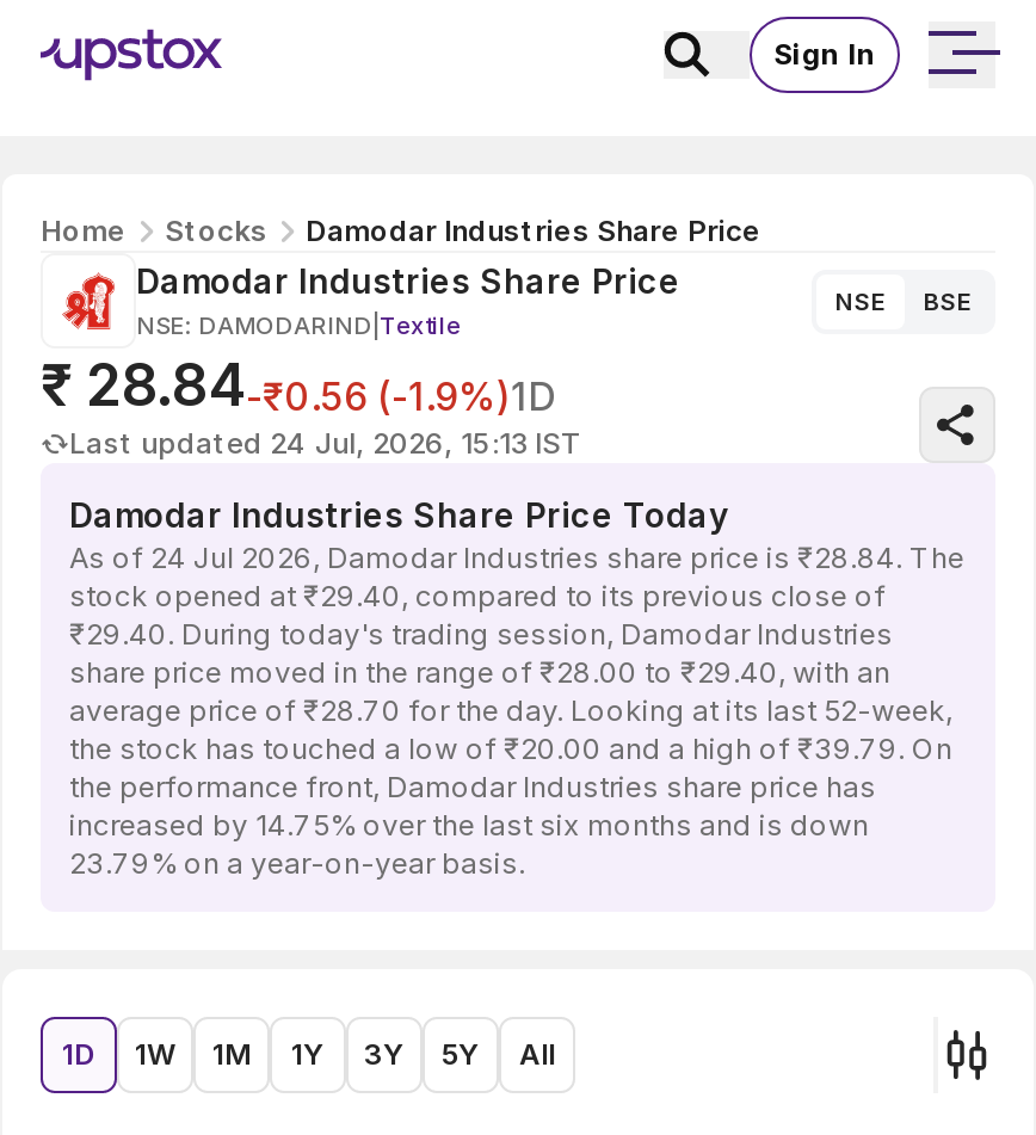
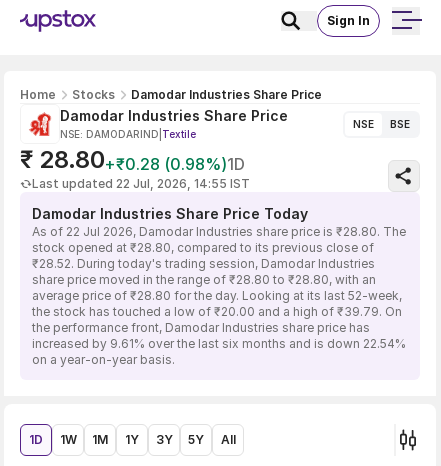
[41,351,554,420] ₹ 28.84-₹0.56 (-1.9%)1D -> [20,145,245,174] ₹ 28.80+₹0.28 (0.98%)1D
[69,425,582,461] Last updated 24 Jul, 2026, 15:13 IST -> [32,176,250,191] Last updated 22 Jul, 2026, 14:55 IST
[69,539,964,575] As of 24 Jul 2026, Damodar Industries share price is ₹28.84. The -> [32,224,406,239] As of 22 Jul 2026, Damodar Industries share price is ₹28.80. The
[69,578,886,613] stock opened at ₹29.40, compared to its previous close of -> [32,240,374,255] stock opened at ₹28.80, compared to its previous close of
[69,616,893,652] ₹29.40. During today's trading session, Damodar Industries -> [32,256,375,271] ₹28.52. During today's trading session, Damodar Industries
[69,654,890,690] share price moved in the range of ₹28.00 to ₹29.40, with an -> [32,272,376,287] share price moved in the range of ₹28.80 to ₹28.80, with an
[69,692,952,728] average price of ₹28.70 for the day. Looking at its last 52-week, -> [32,288,402,303] average price of ₹28.80 for the day. Looking at its last 52-week,
[69,807,869,881] increased by 14.75% over the last six months and is down | 23.79% on a year-on-year basis. -> [32,336,406,367] increased by 9.61% over the last six months and is down 22.54% | on a year-on-year basis.

